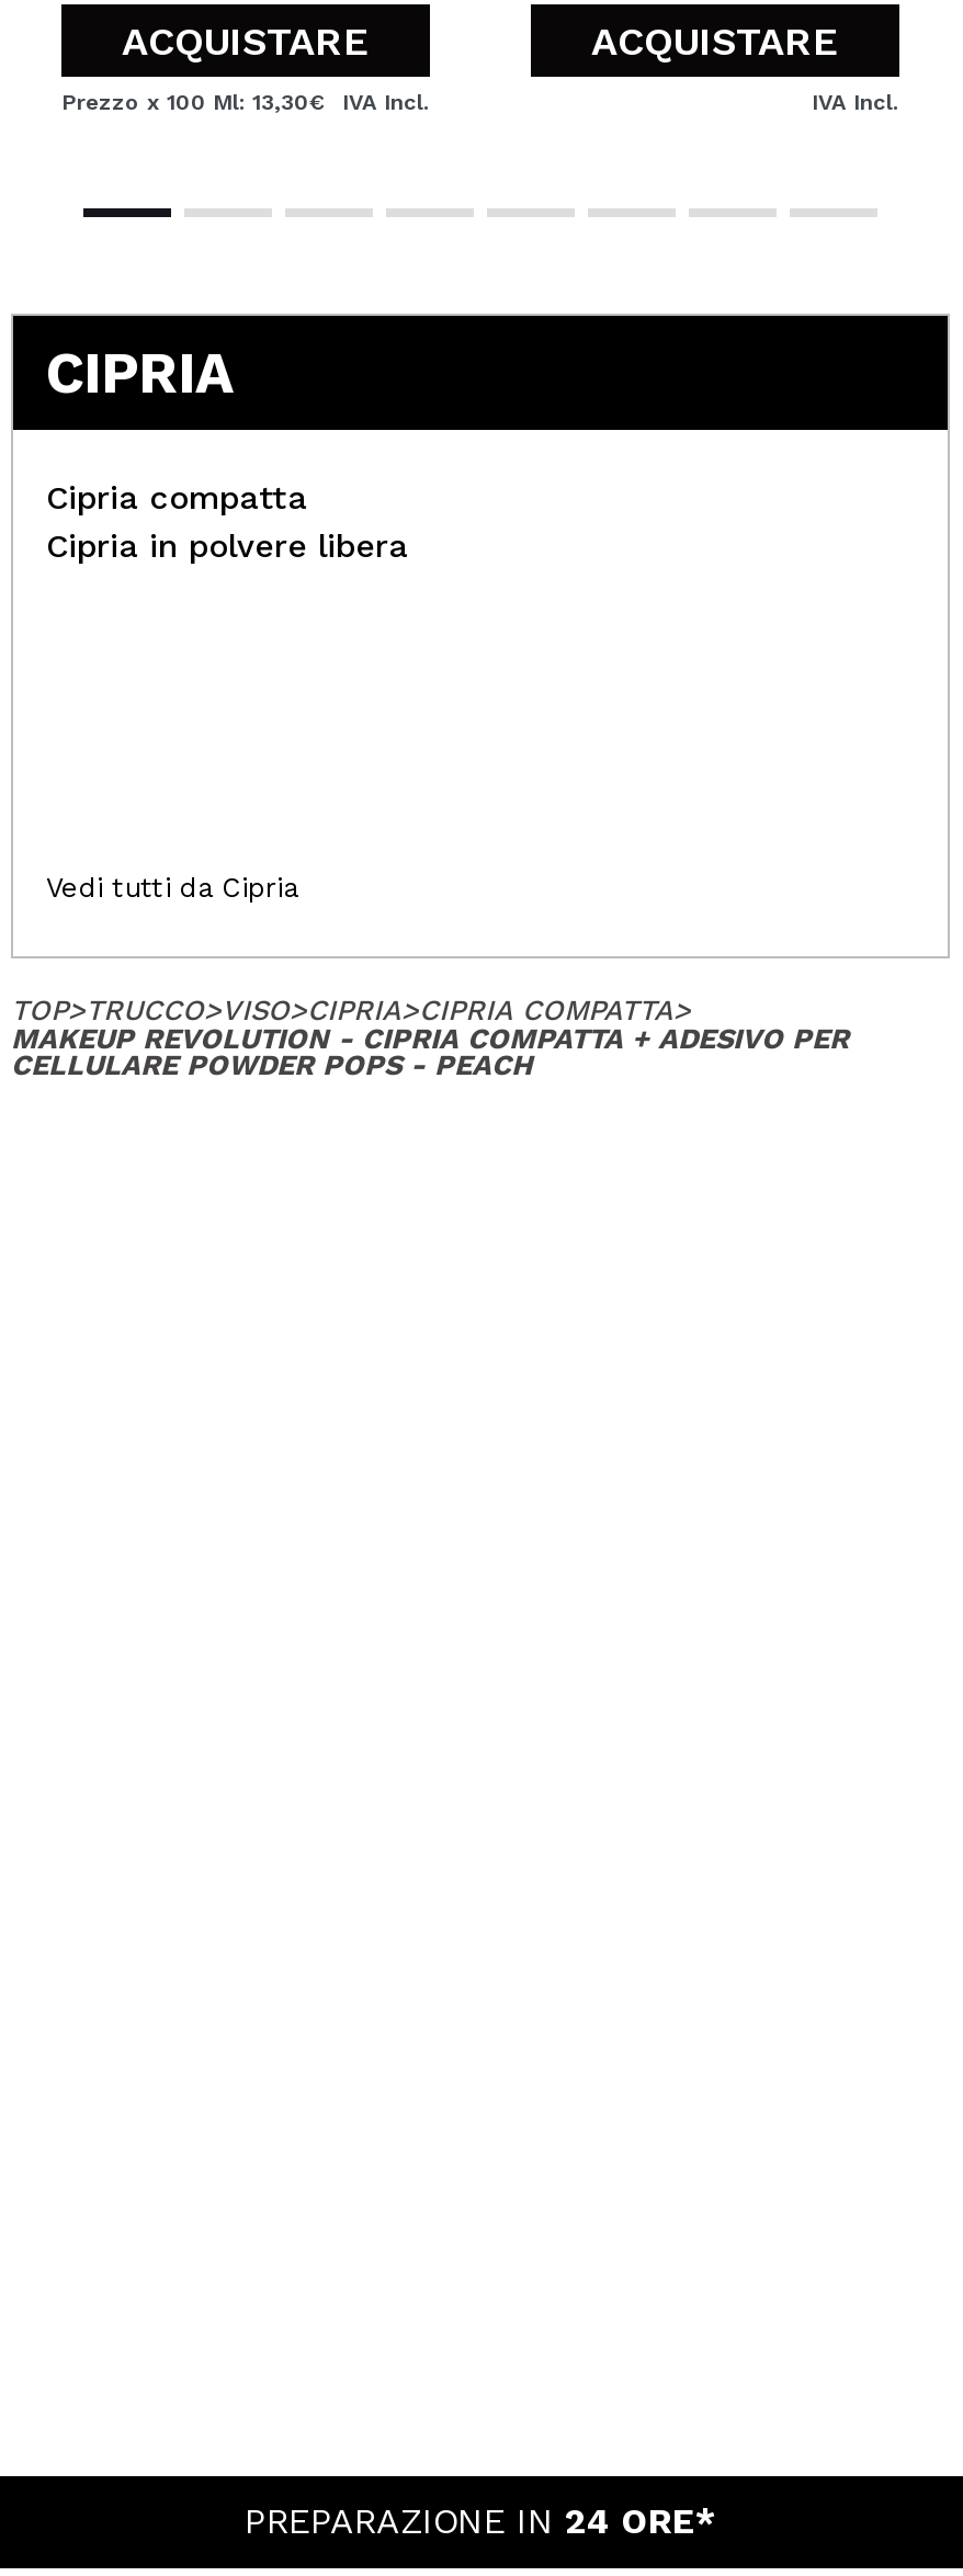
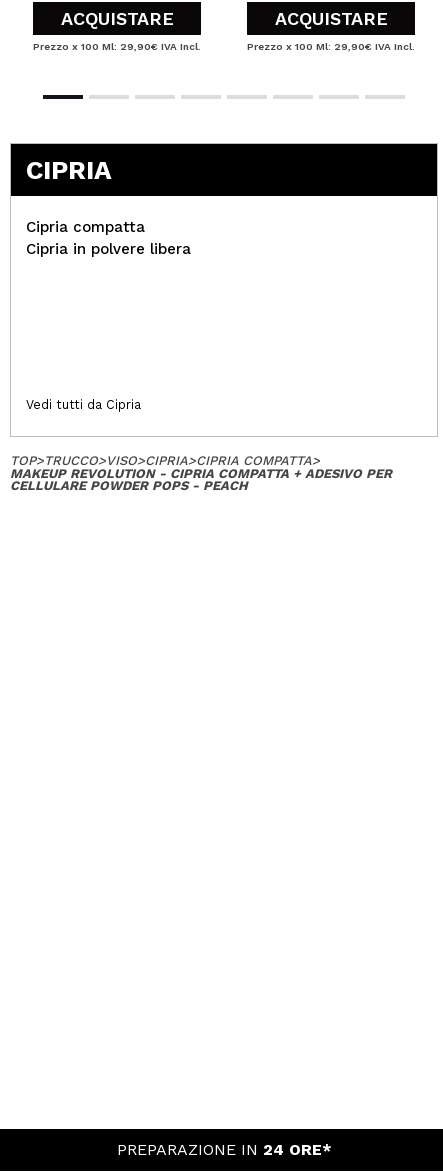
[61,89,430,113] Prezzo x 100 Ml: 13,30€ | IVA Incl. -> [33,41,201,52] Prezzo x 100 Ml: 29,90€ IVA Incl.
[812,89,899,113] IVA Incl. -> [247,41,415,52] Prezzo x 100 Ml: 29,90€ IVA Incl.

